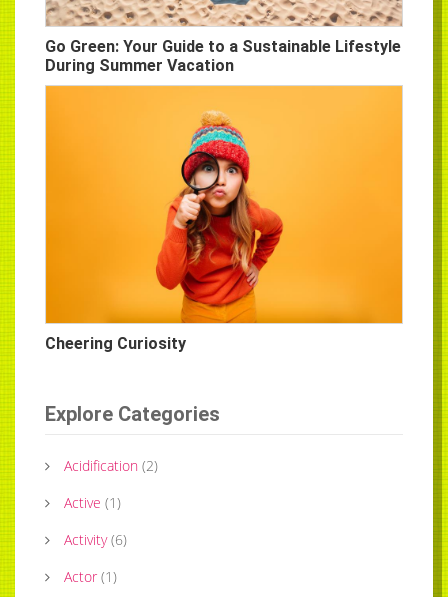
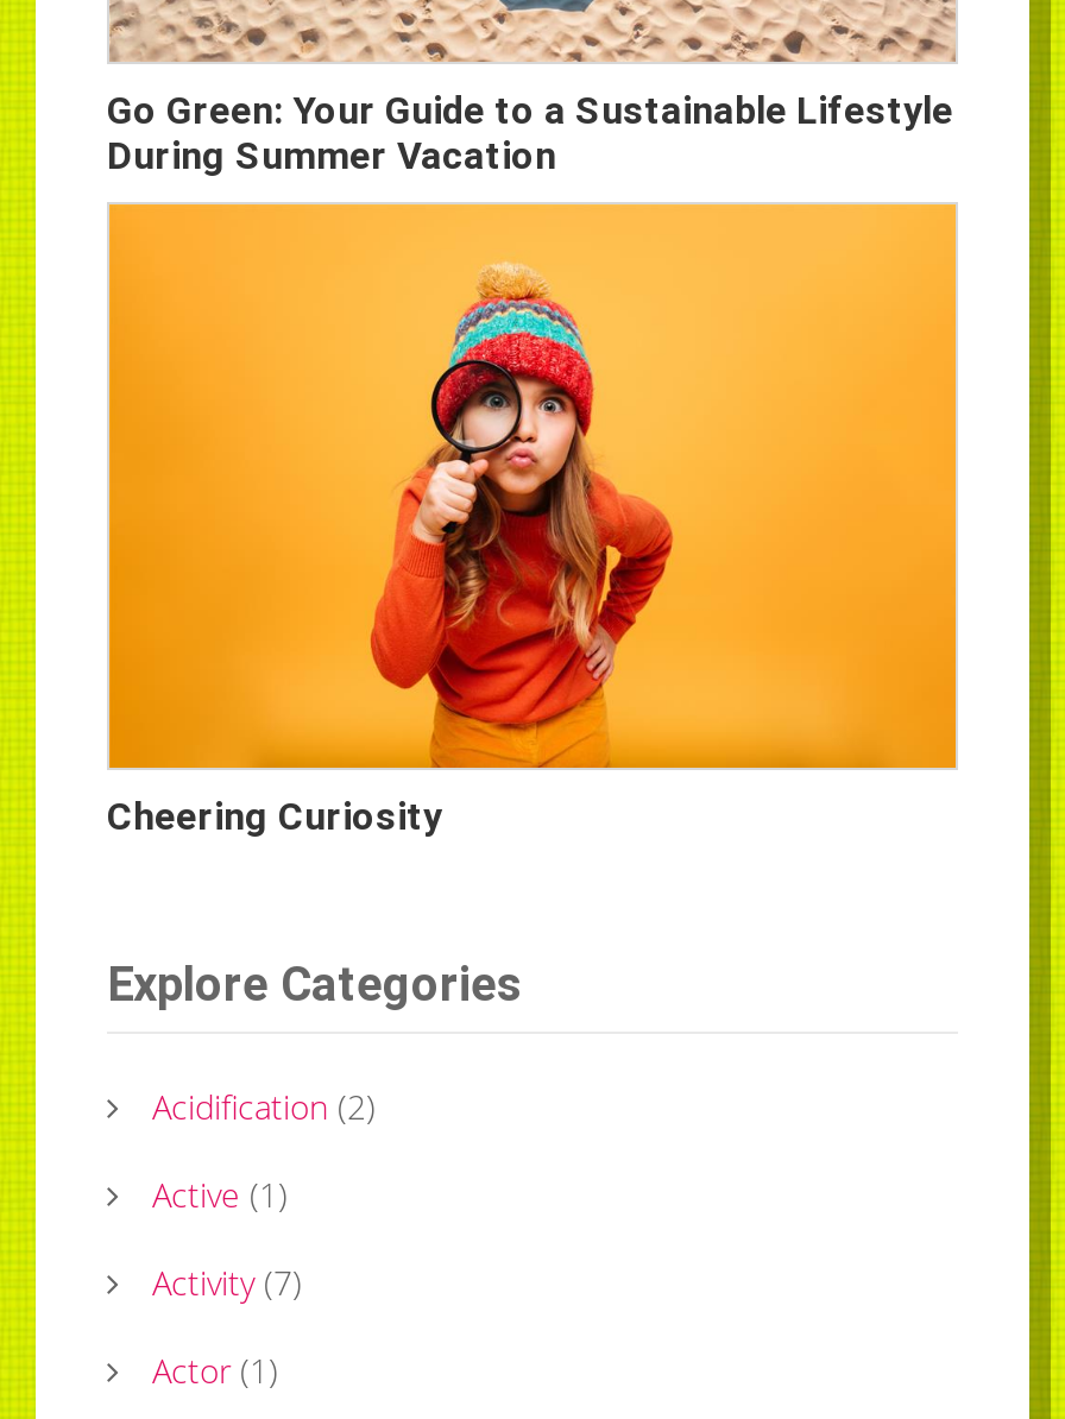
[64,530,127,549] Activity (6) -> [152,1260,302,1306] Activity (7)

